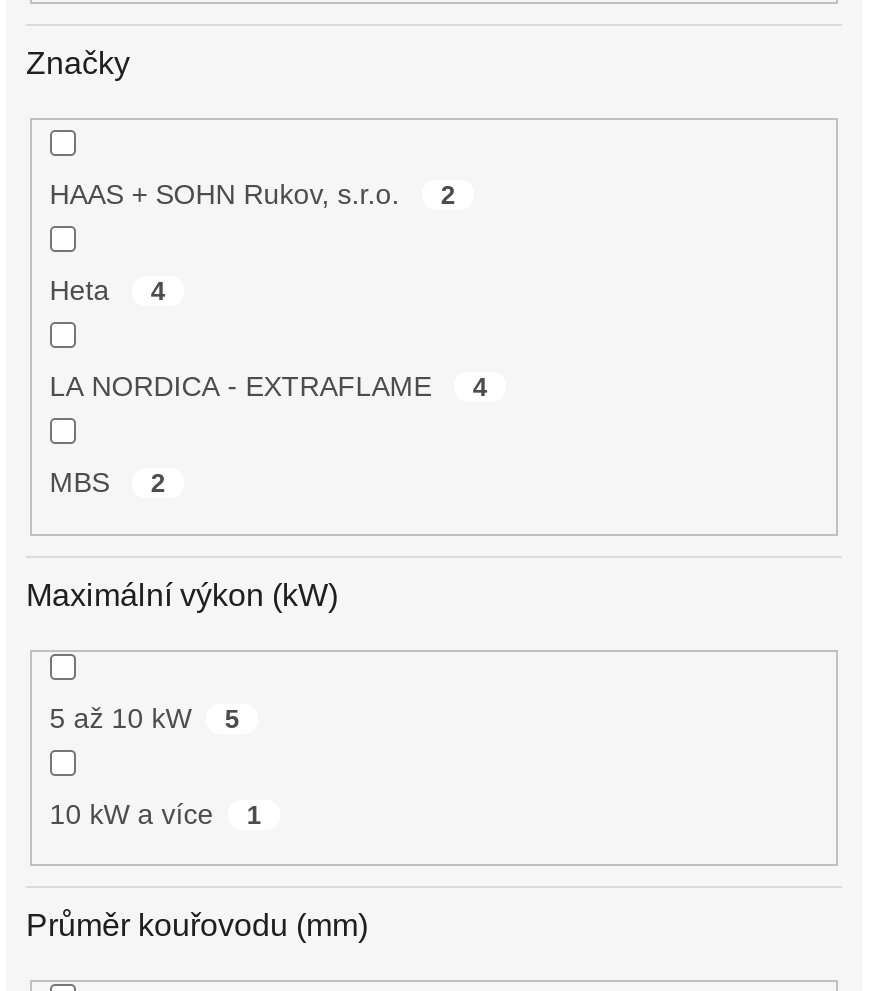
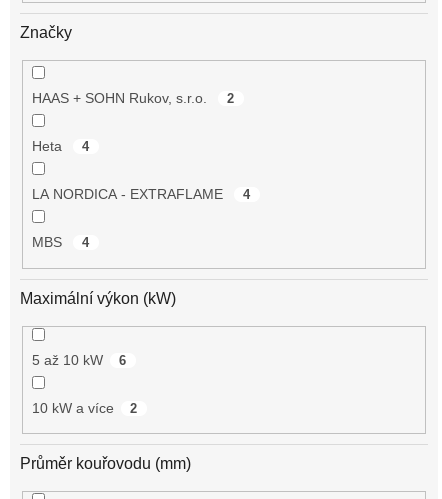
[50,467,165,499] MBS 2 -> [32,234,89,250] MBS 4
[50,702,239,734] 5 až 10 kW 5 -> [32,352,126,368] 5 až 10 kW 6
[50,798,261,830] 10 kW a více 1 -> [32,400,137,416] 10 kW a více 2

